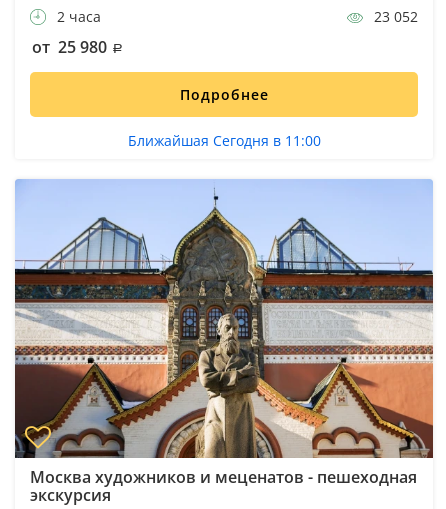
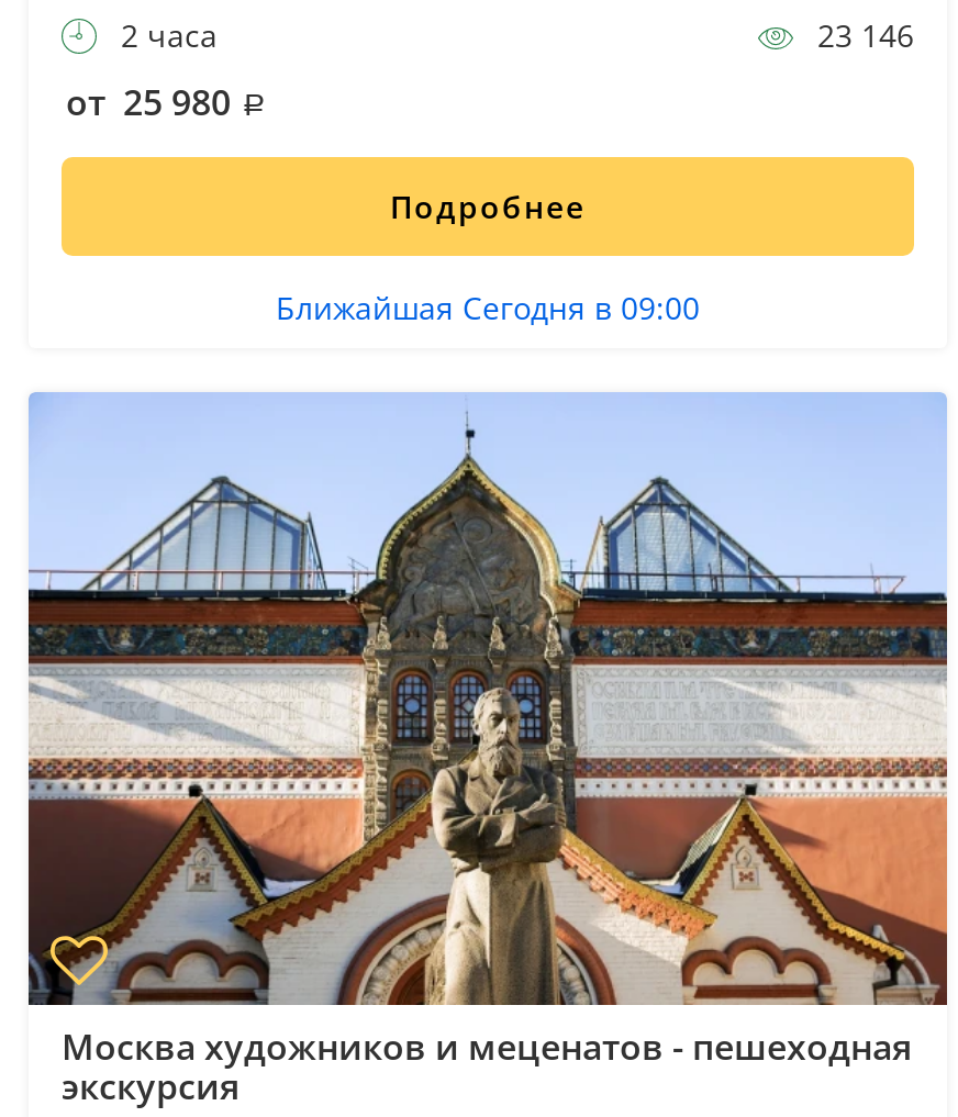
[370,7,418,26] 23 052 -> [809,15,914,57] 23 146
[127,131,320,150] Ближайшая Сегодня в 11:00 -> [276,287,700,329] Ближайшая Сегодня в 09:00

